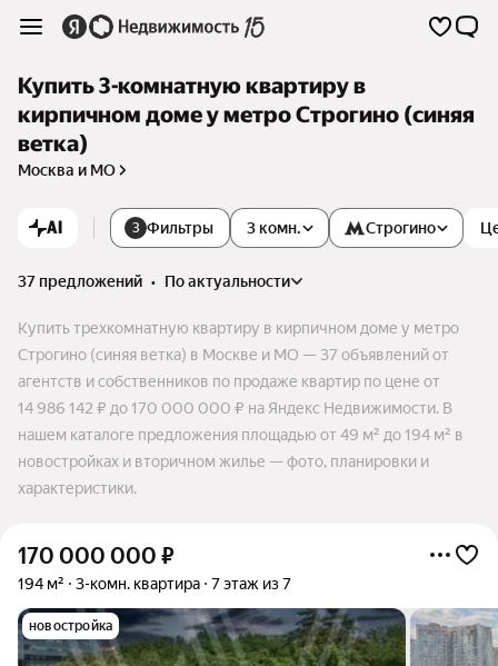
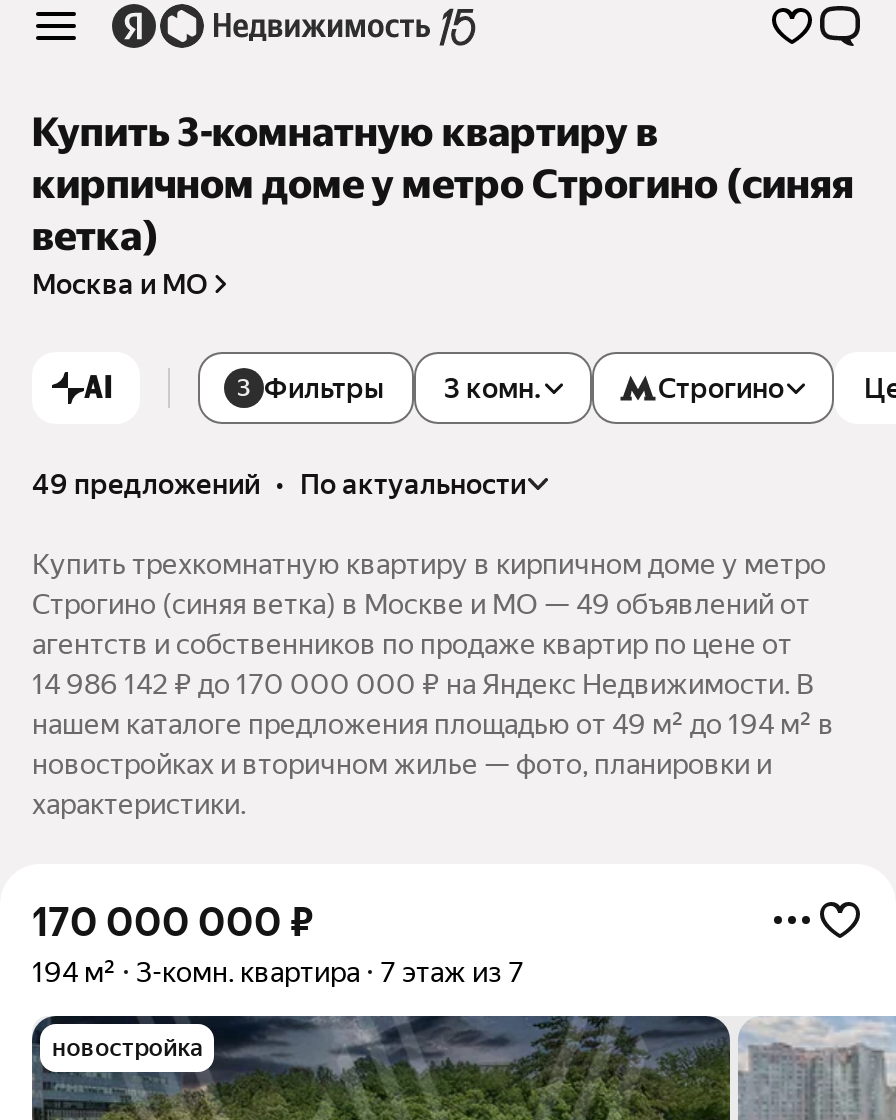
[18,273,290,290] 37 предложений • по актуальности -> [32,468,526,500] 49 предложений • по актуальности
[18,346,449,364] Строгино (синяя ветка) в Москве и МО — 37 объявлений от -> [32,588,810,620] Строгино (синяя ветка) в Москве и МО — 49 объявлений от

